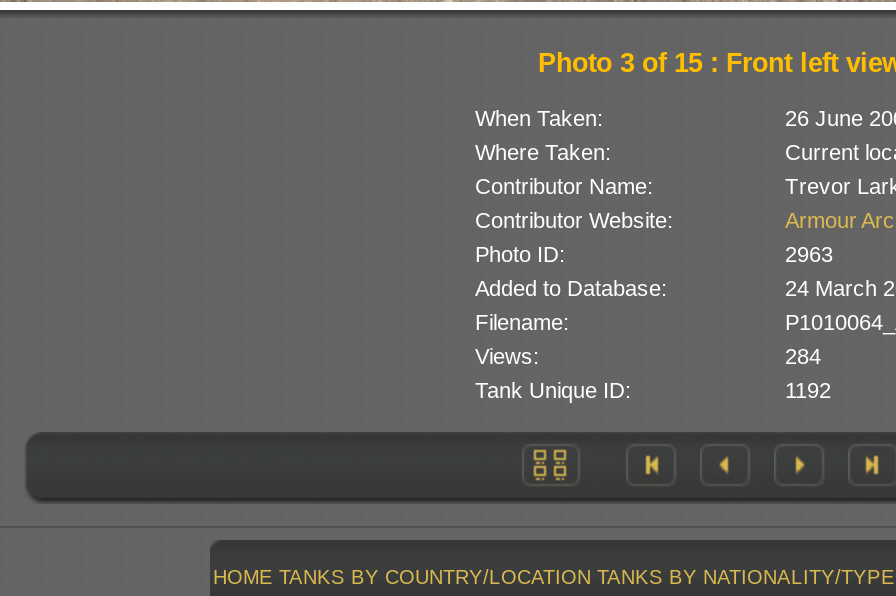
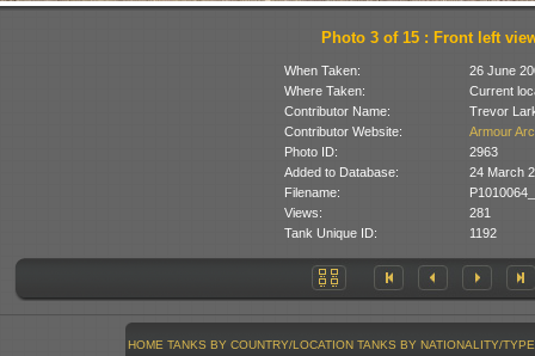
[785,344,821,368] 284 -> [469,206,490,220] 281

